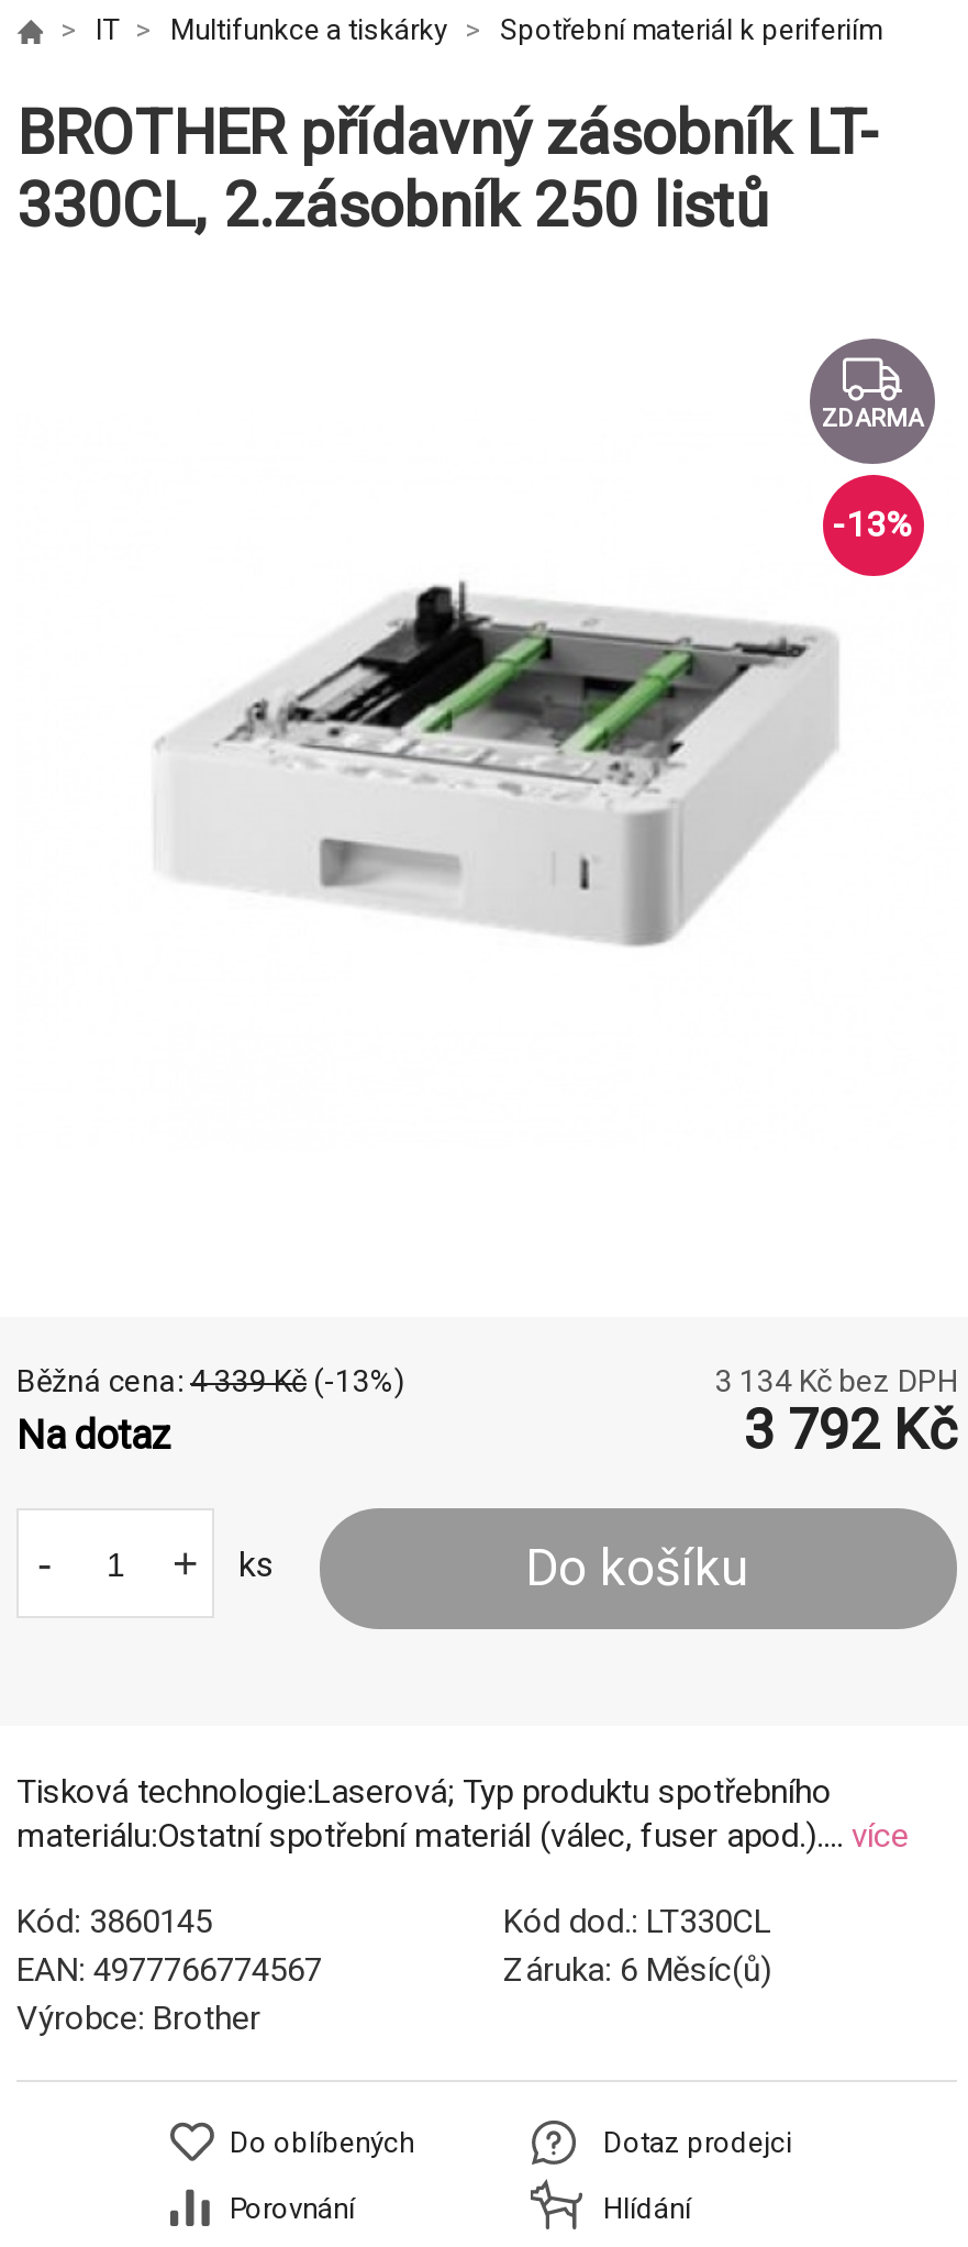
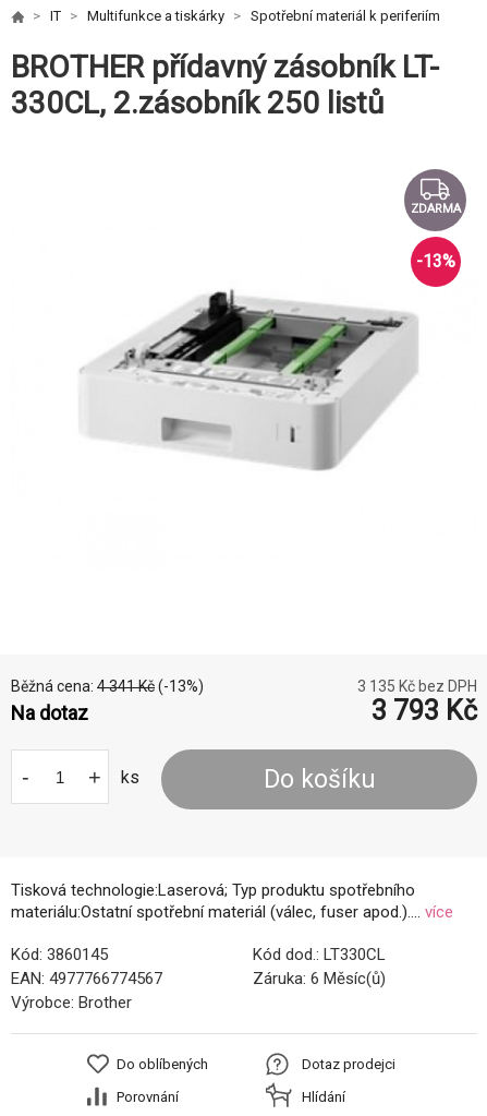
[16,1364,405,1399] Běžná cena: 4 339 Kč (-13%) -> [11,678,204,695] Běžná cena: 4 341 Kč (-13%)
[715,1364,957,1399] 3 134 Kč bez DPH -> [357,678,477,695] 3 135 Kč bez DPH
[744,1399,957,1463] 3 792 Kč -> [372,695,477,727] 3 793 Kč

